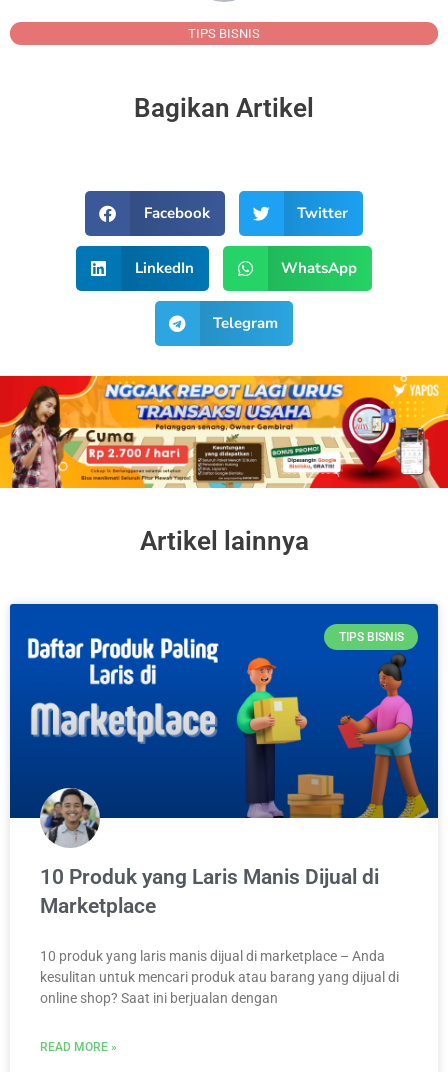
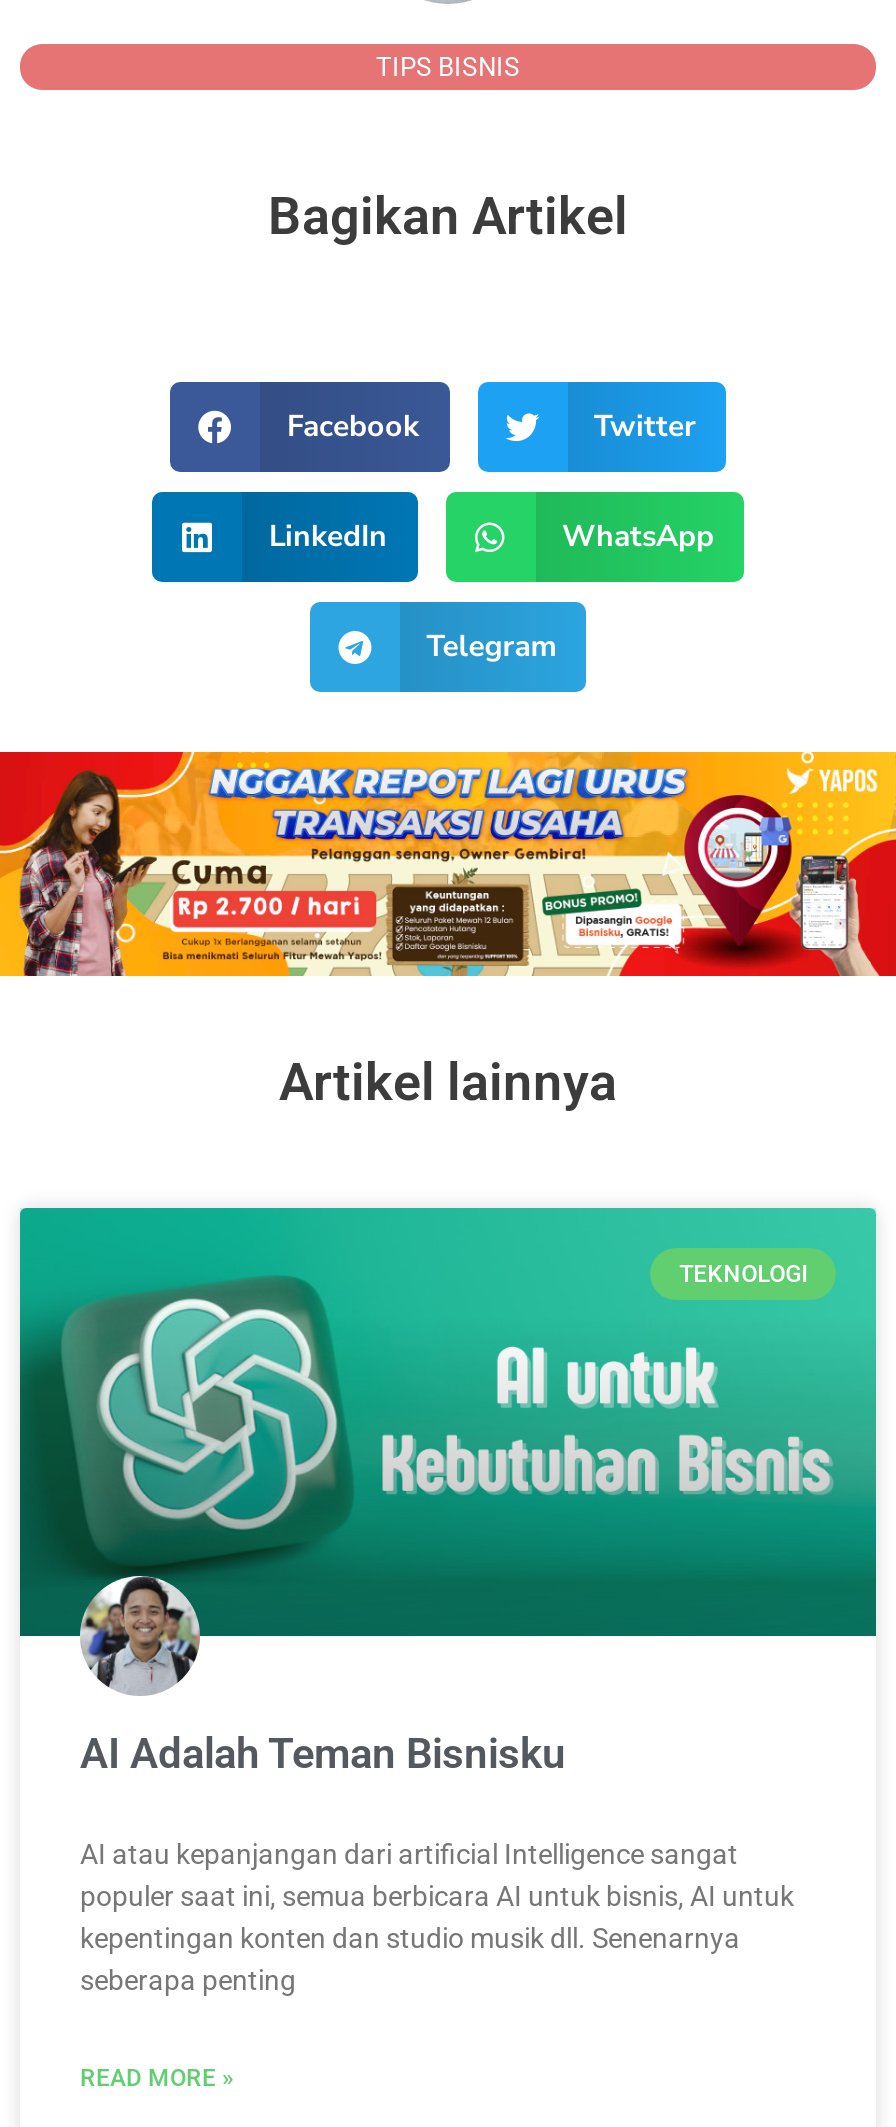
[10,603,439,819] [image] | TIPS BISNIS -> [20,1206,878,1638] [image] | TEKNOLOGI
[40,865,379,918] 10 Produk yang Laris Manis Dijual di | Marketplace -> [80,1729,566,1777] AI Adalah Teman Bisnisku
[40,948,399,1006] 10 produk yang laris manis dijual di marketplace – Anda | kesulitan untuk mencari produk atau barang yang dijual di | online shop? Saat ini berjualan dengan -> [80,1837,794,1995] AI atau kepanjangan dari artificial Intelligence sangat | populer saat ini, semua berbicara AI untuk bisnis, AI untuk | kepentingan konten dan studio musik dll. Senenarnya | seberapa penting

